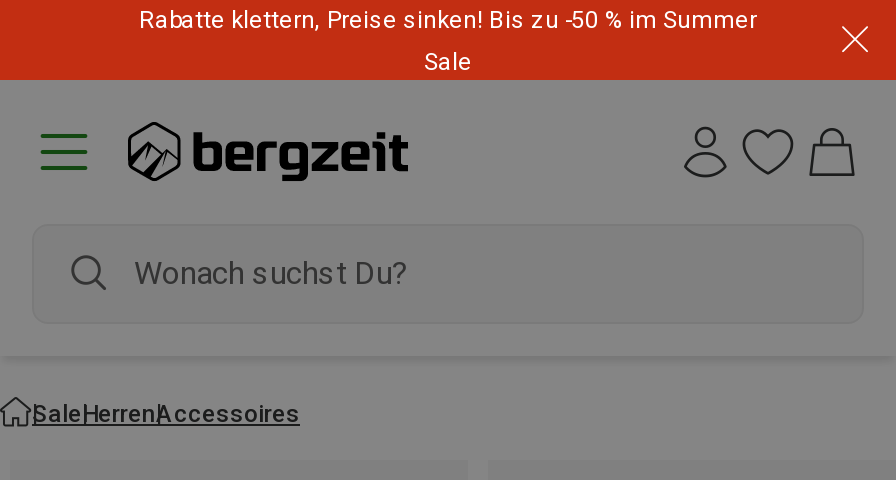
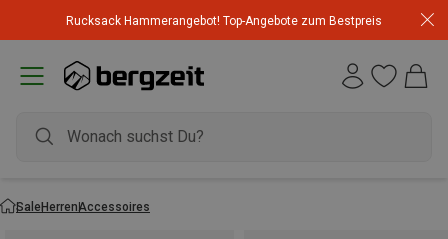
[139,6,757,76] Rabatte klettern, Preise sinken! Bis zu -50 % im Summer | Sale -> [66,13,382,27] Rucksack Hammerangebot! Top-Angebote zum Bestpreis

